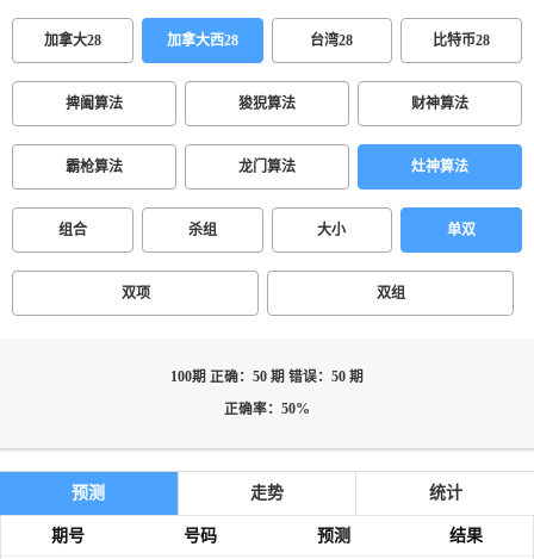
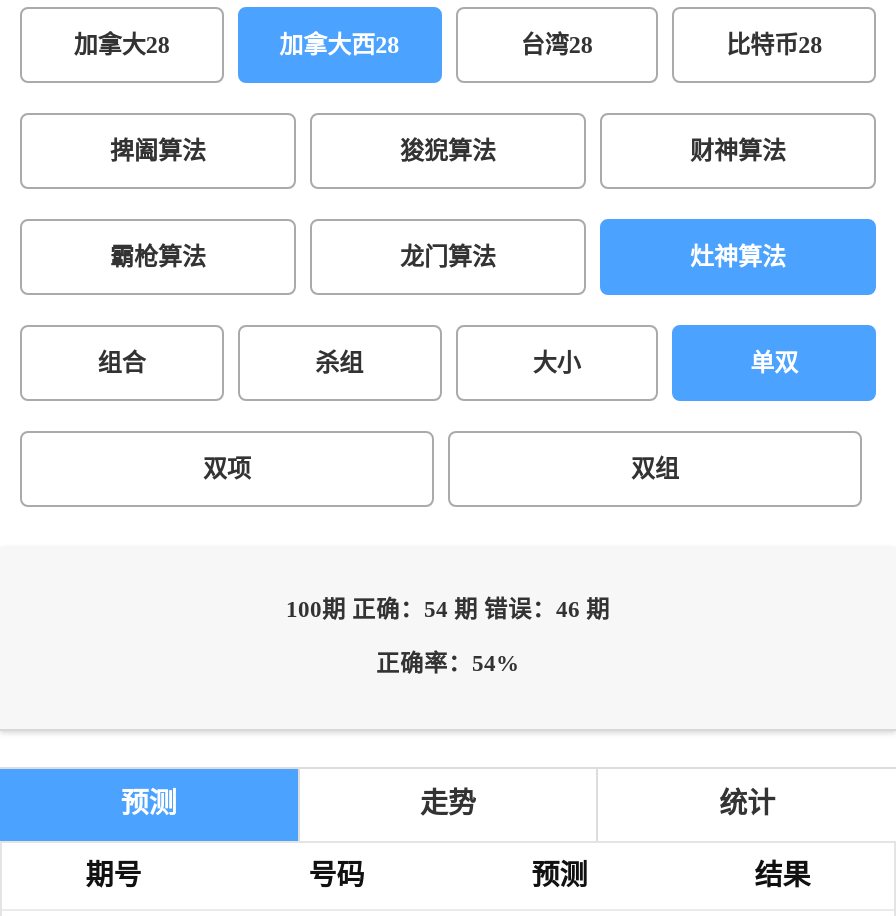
[170,369,364,385] 100期 正确：50 期 错误：50 期 -> [286,597,610,623] 100期 正确：54 期 错误：46 期
[224,402,310,417] 正确率：50% -> [376,651,520,677] 正确率：54%

